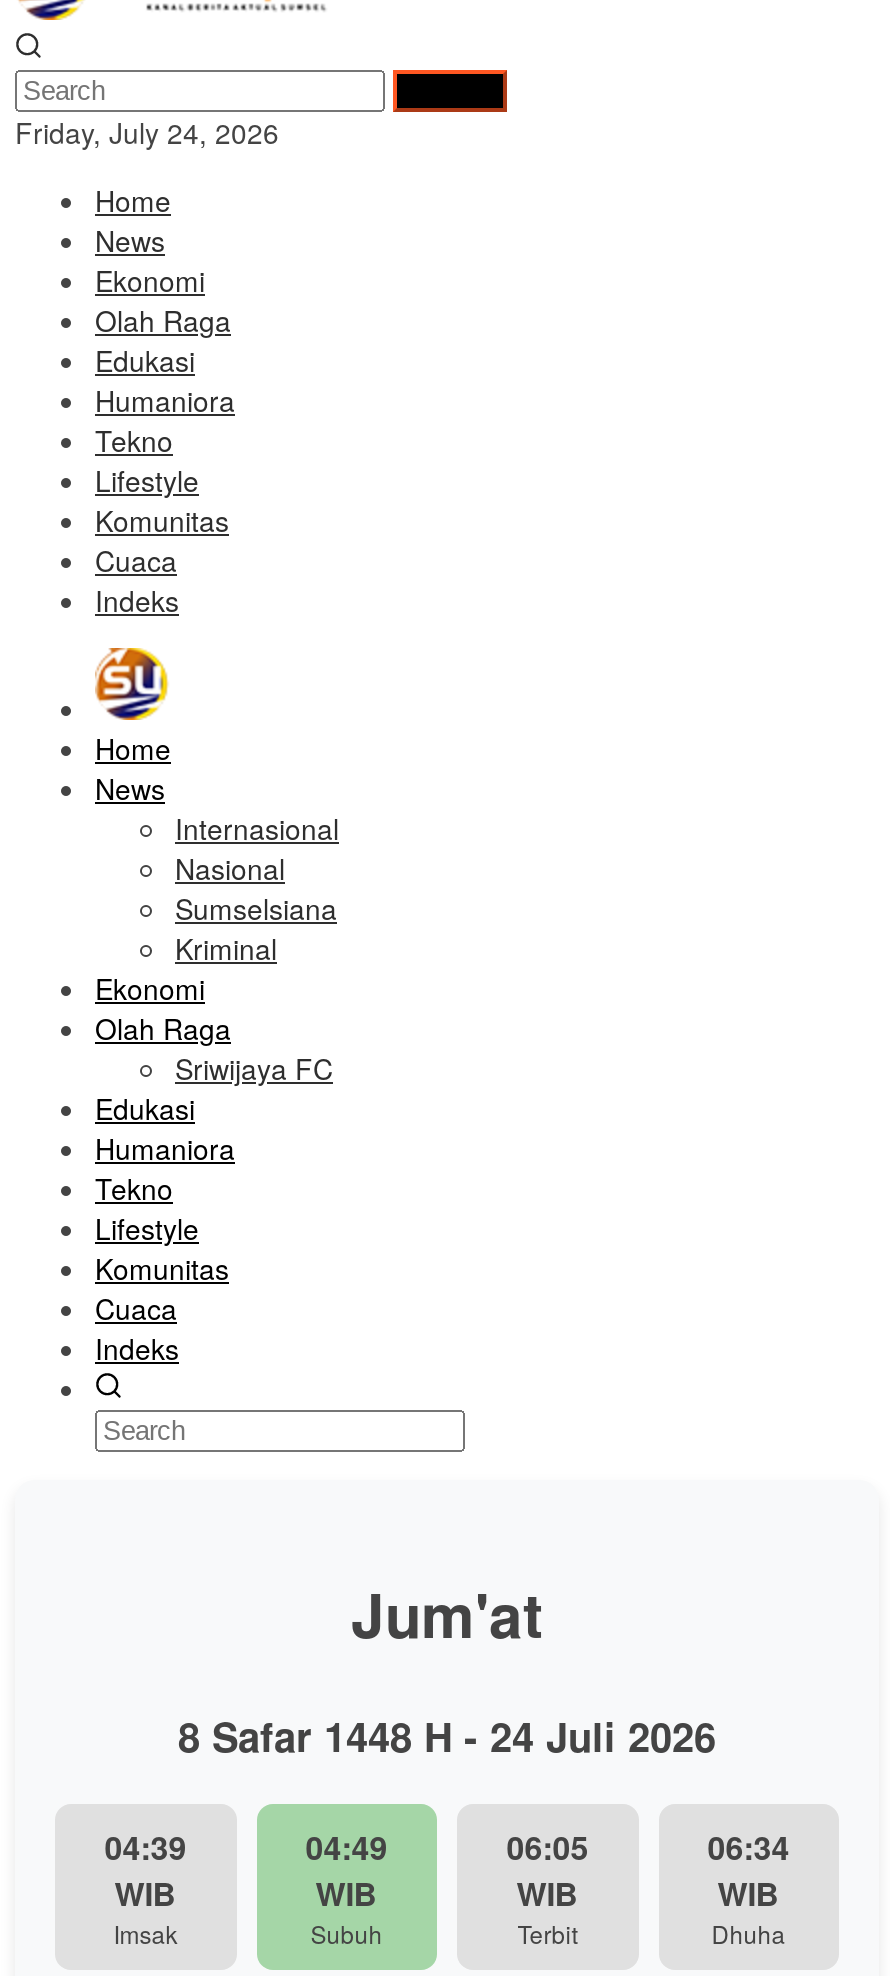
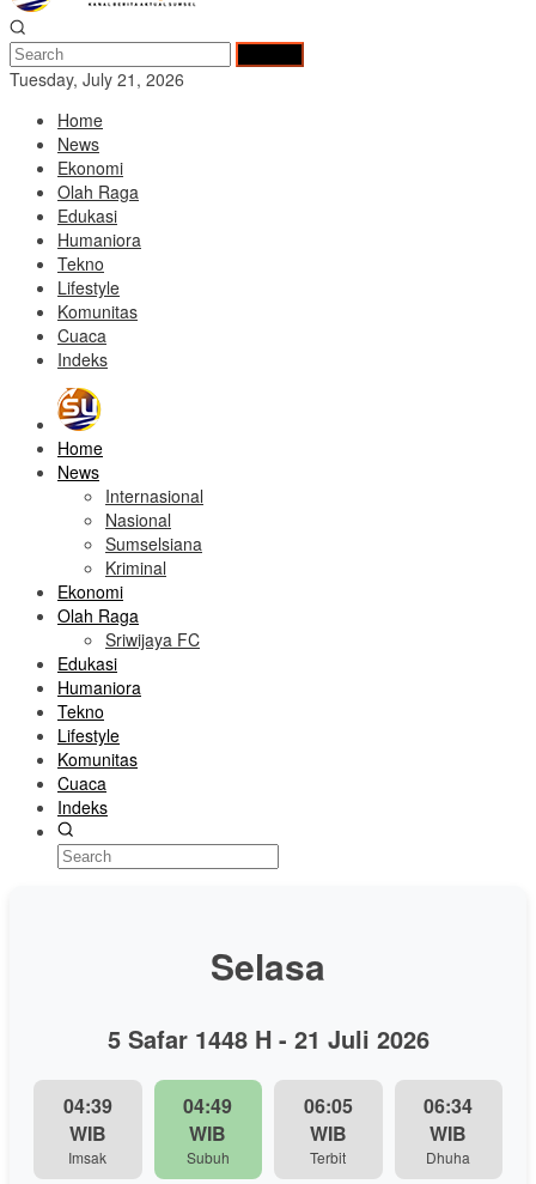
[15,112,279,152] Friday, July 24, 2026 -> [10,67,184,91] Tuesday, July 21, 2026
[351,1570,543,1656] Jum'at -> [211,940,325,991] Selasa
[178,1706,716,1764] 8 Safar 1448 H - 24 Juli 2026 -> [107,1021,429,1056] 5 Safar 1448 H - 21 Juli 2026

